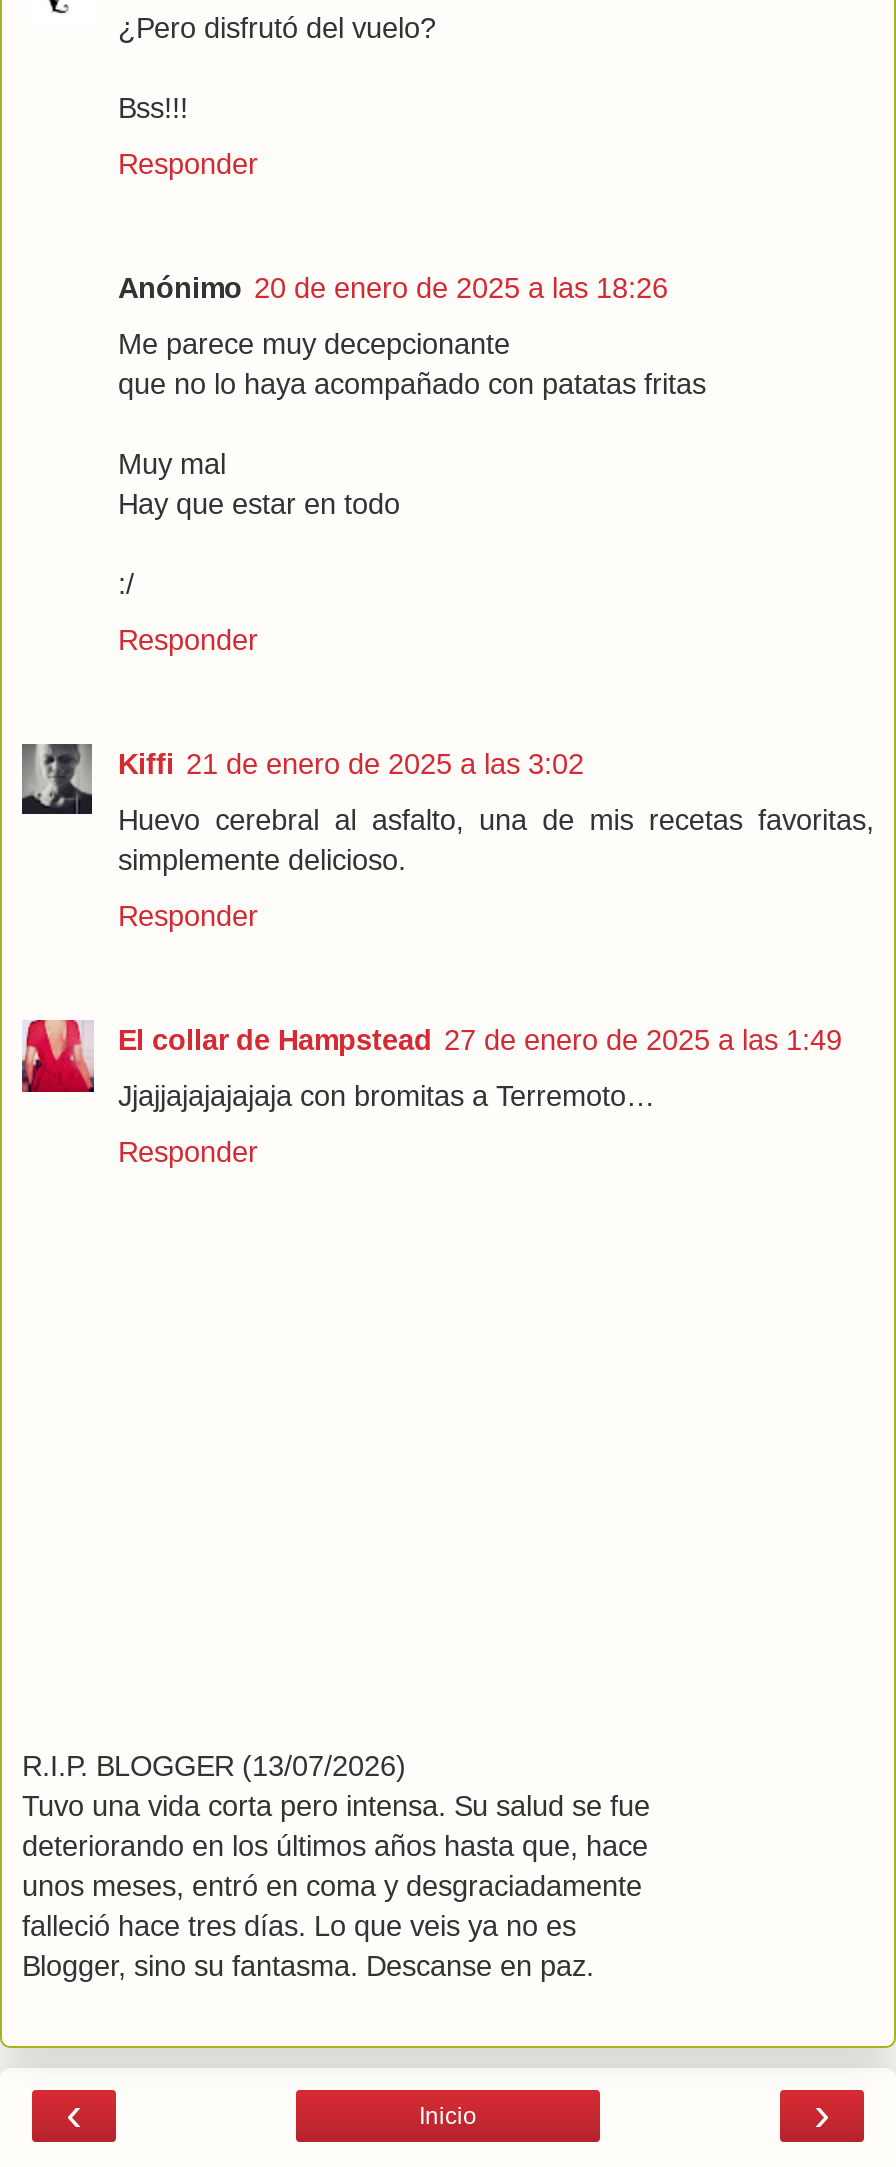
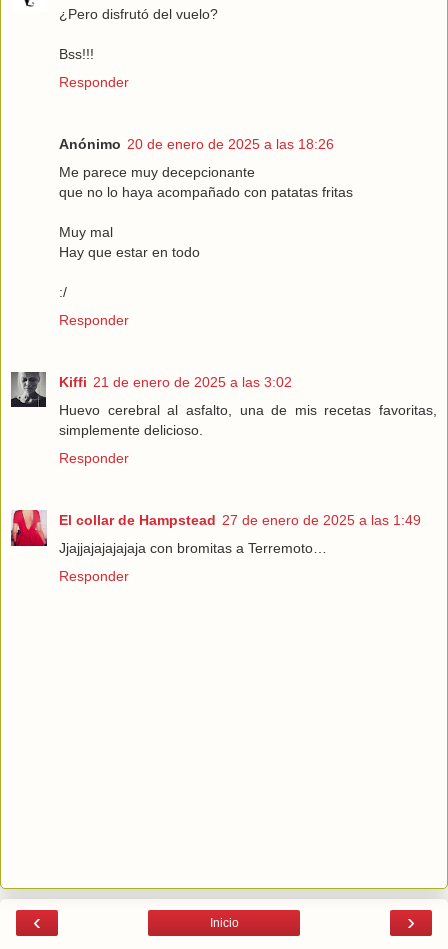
[22,1751,650,1983] R.I.P. BLOGGER (13/07/2026) | Tuvo una vida corta pero intensa. Su salud se fue | deteriorando en los últimos años hasta que, hace | unos meses, entró en coma y desgraciadamente | falleció hace tres días. Lo que veis ya no es | Blogger, sino su fantasma. Descanse en paz. -> none

